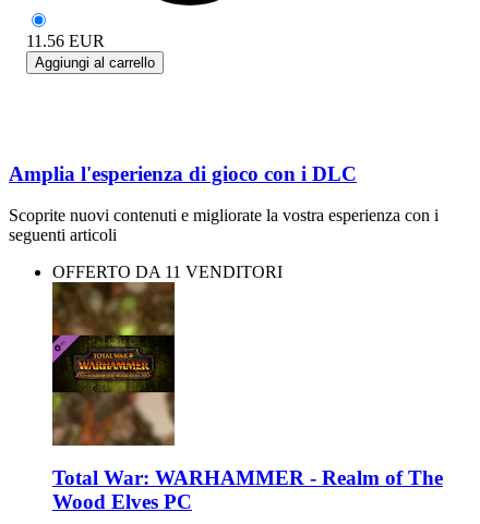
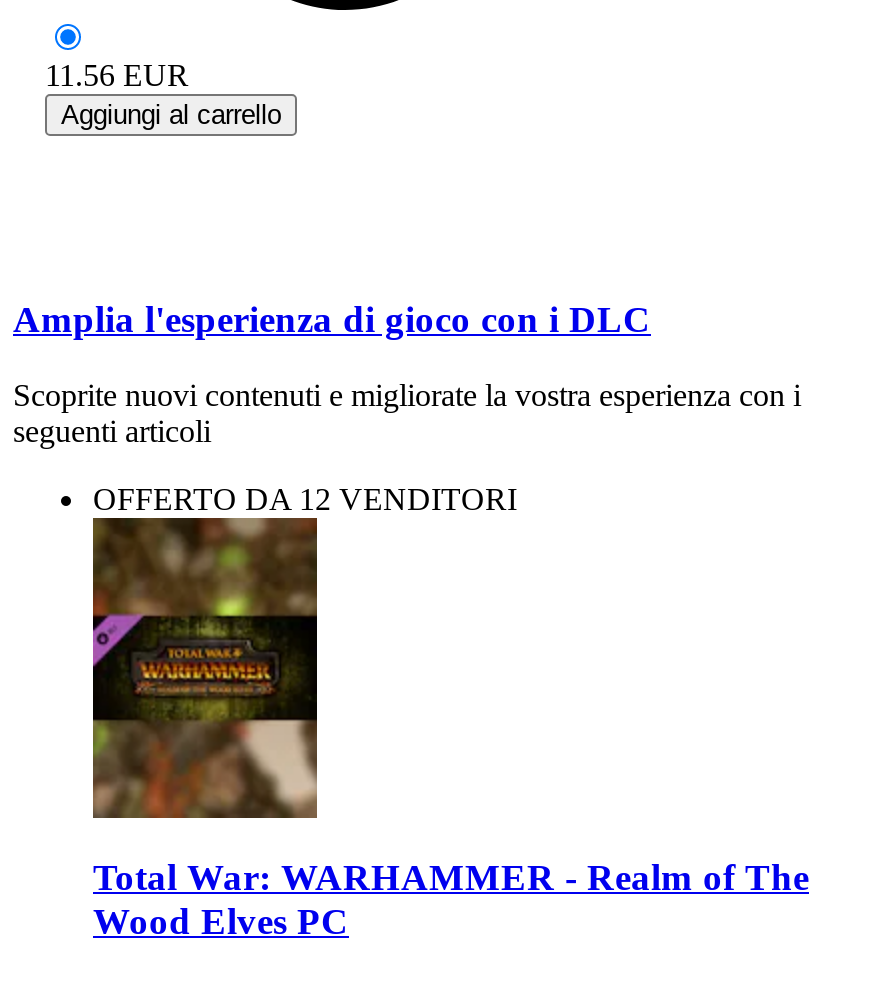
[52,263,283,281] OFFERTO DA 11 VENDITORI -> [93,482,517,516] OFFERTO DA 12 VENDITORI

